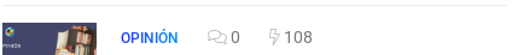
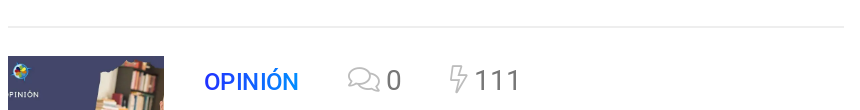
[280,28,313,47] 108 -> [468,64,522,96] 111

